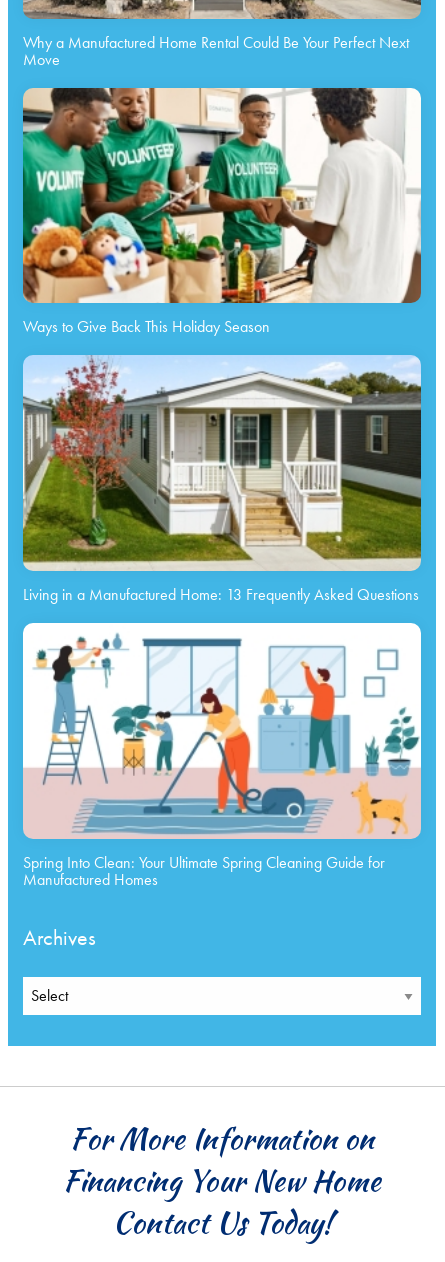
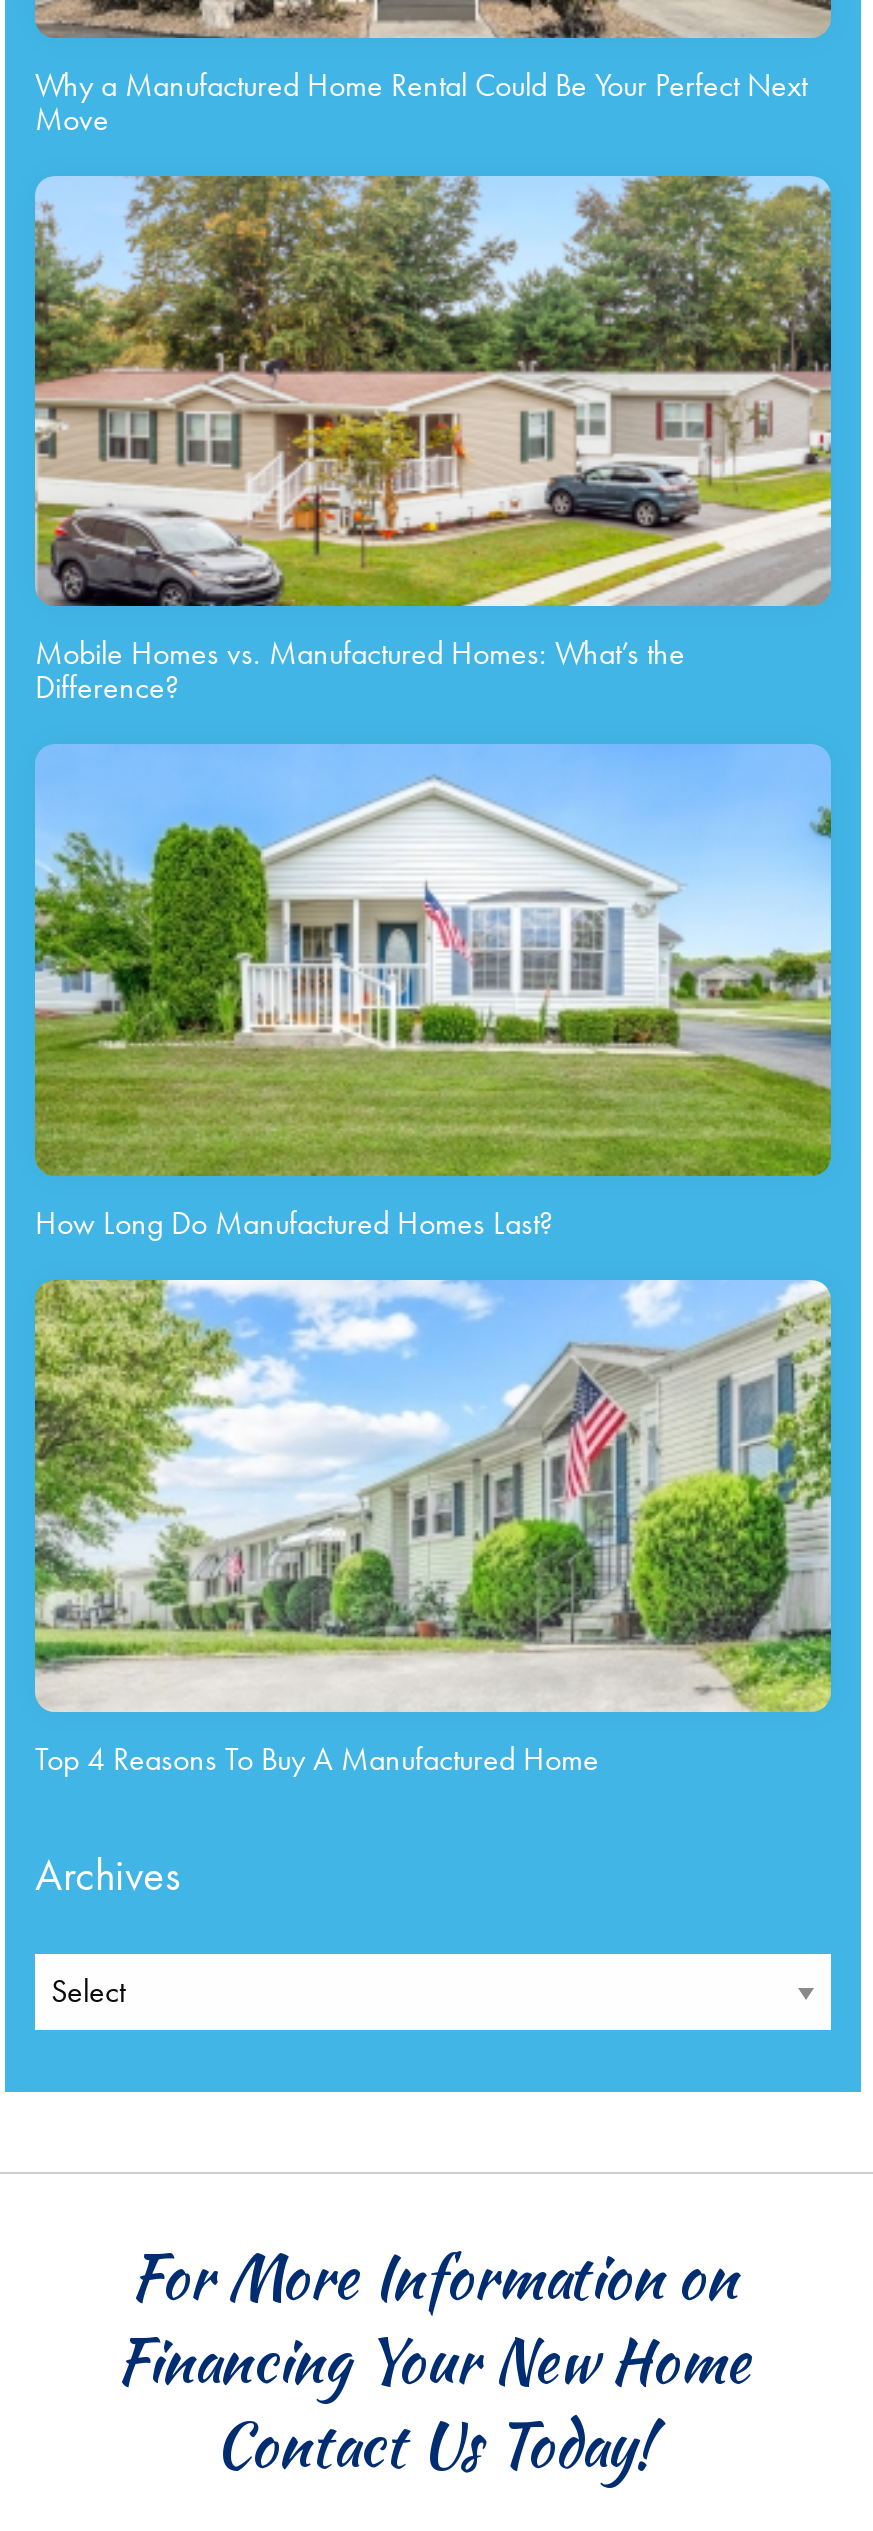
[22,87,422,337] [image] | Ways to Give Back This Holiday Season -> [33,174,833,709] [image] | Mobile Homes vs. Manufactured Homes: What’s the | Difference?
[22,354,422,605] [image] | Living in a Manufactured Home: 13 Frequently Asked Questions -> [33,710,833,1244] [image] | How Long Do Manufactured Homes Last?
[22,622,422,889] [image] | Spring Into Clean: Your Ultimate Spring Cleaning Guide for | Manufactured Homes -> [33,1246,833,1779] [image] | Top 4 Reasons To Buy A Manufactured Home

